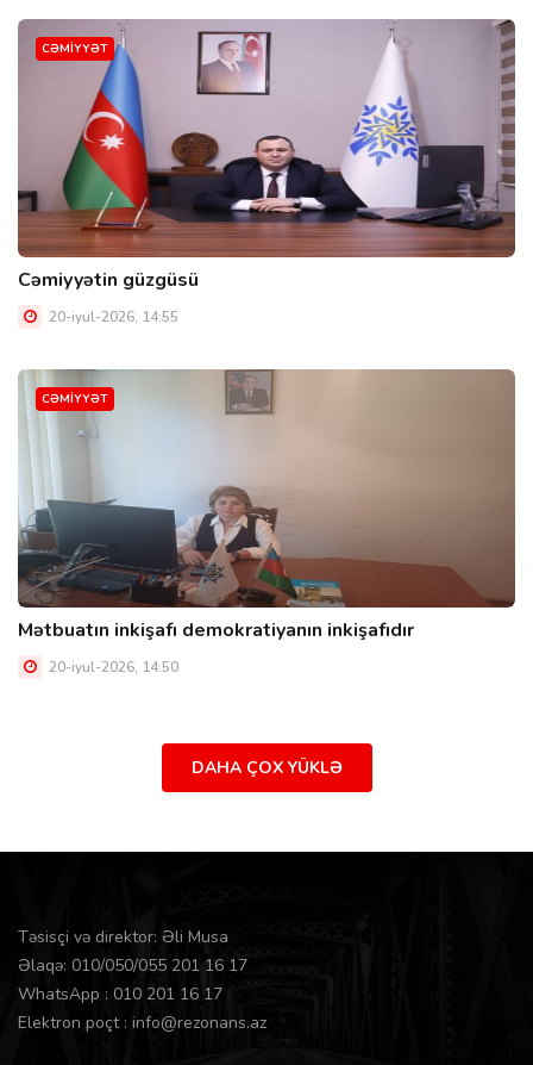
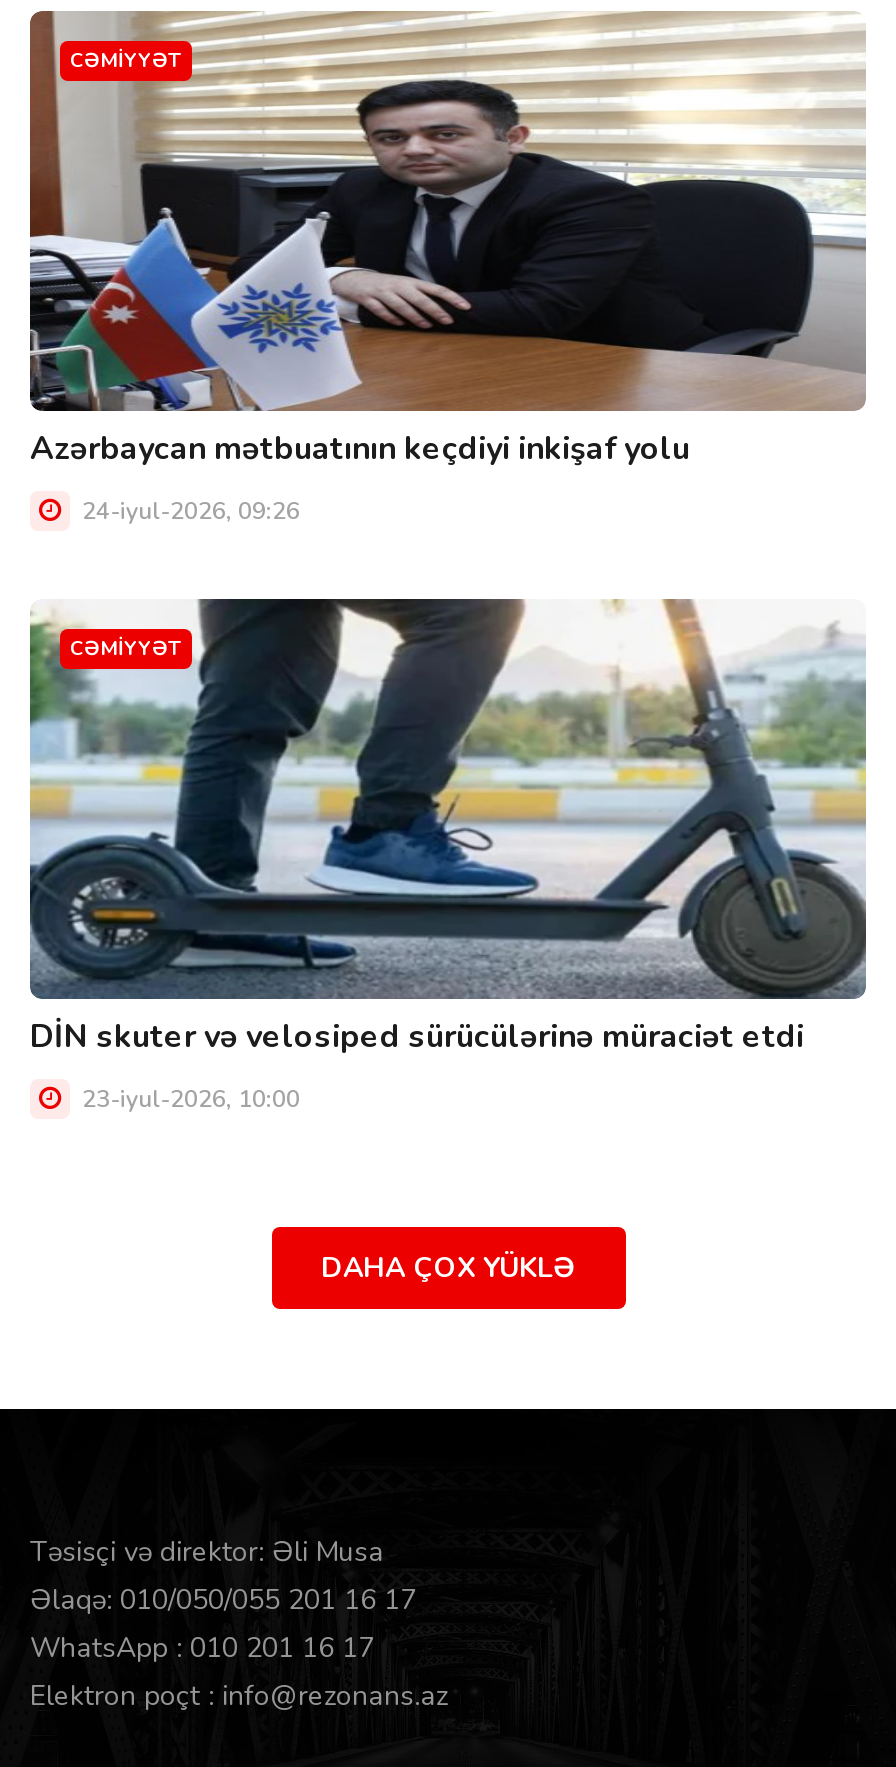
[18,19,516,293] [image] | Cəmiyyətin güzgüsü -> [30,11,866,470] [image] | Azərbaycan mətbuatının keçdiyi inkişaf yolu
[45,307,178,326] 20-iyul-2026, 14:55 -> [76,494,300,526] 24-iyul-2026, 09:26
[18,368,516,643] [image] | Mətbuatın inkişafı demokratiyanın inkişafıdır -> [30,597,866,1058] [image] | DİN skuter və velosiped sürücülərinə müraciət etdi
[45,657,178,676] 20-iyul-2026, 14:50 -> [76,1082,300,1114] 23-iyul-2026, 10:00

